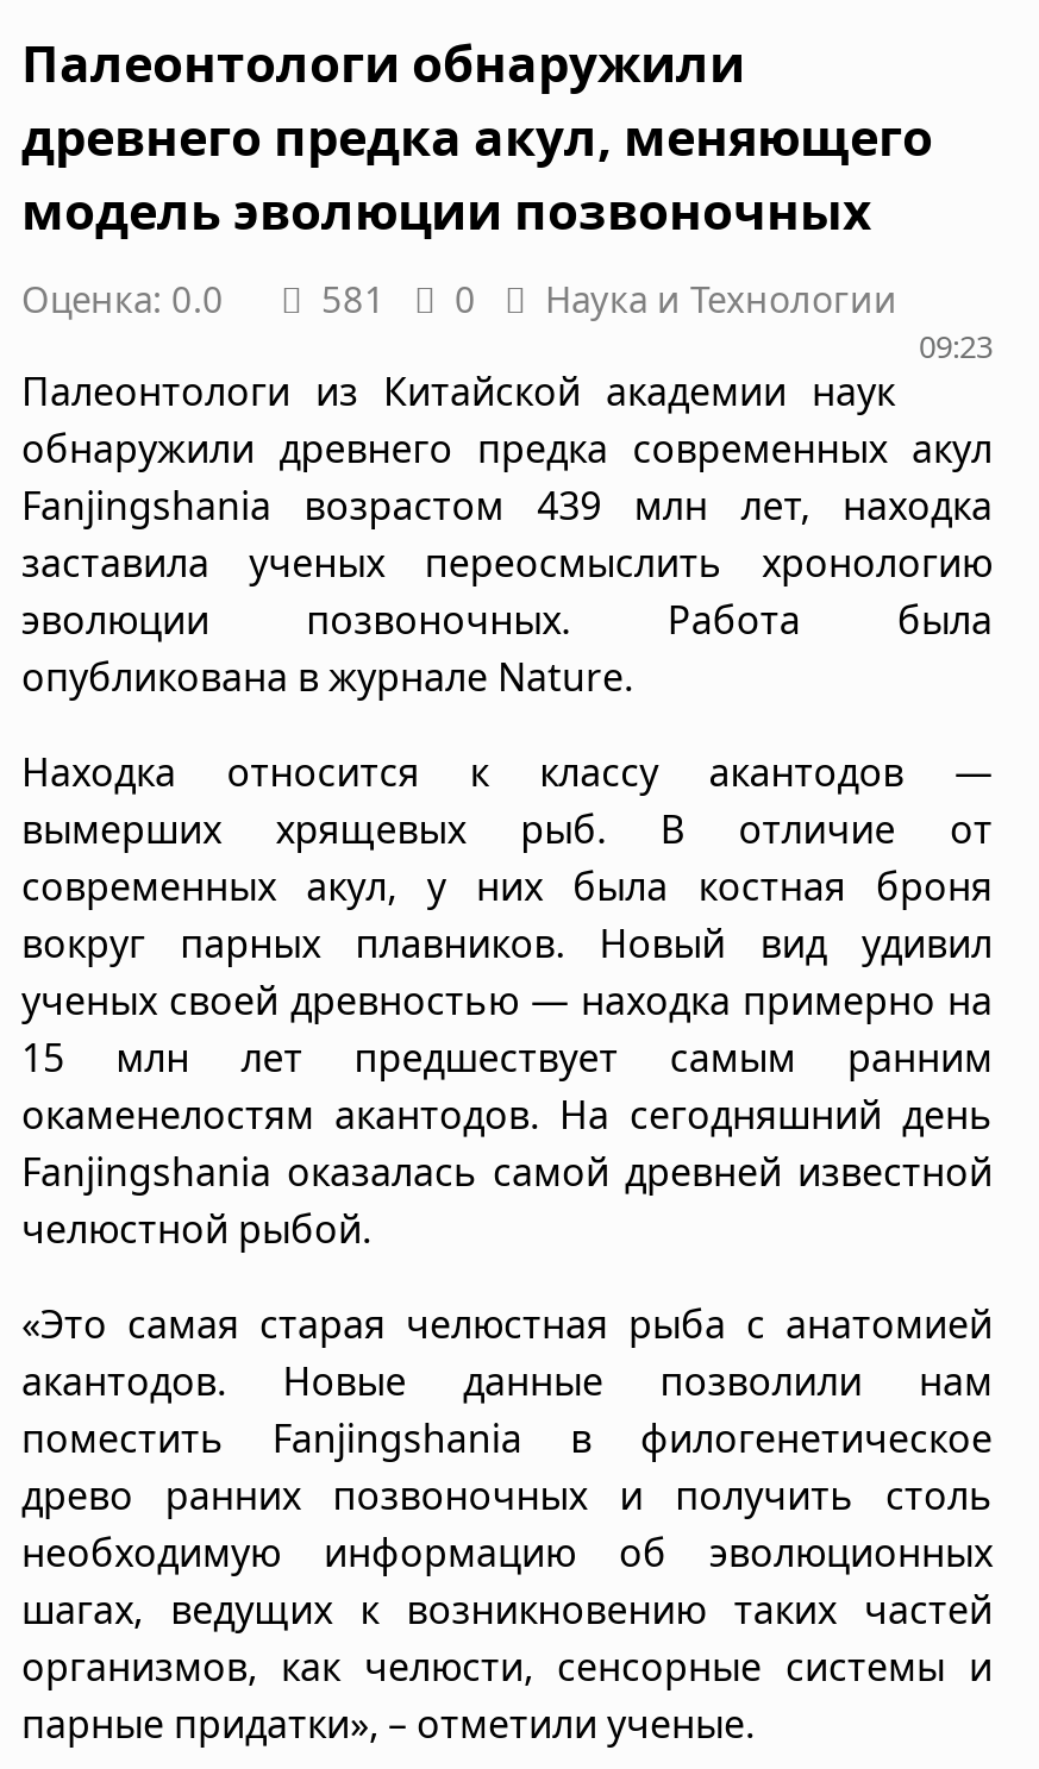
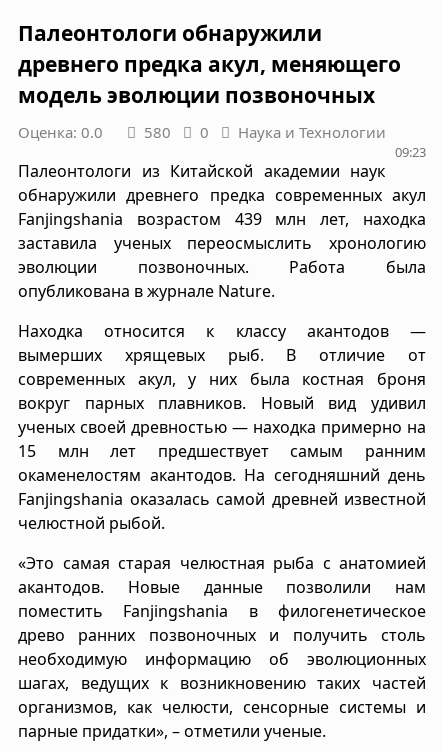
[21,275,897,322] Оценка: 0.0 581 0 Наука и Технологии -> [18,122,386,142] Оценка: 0.0 580 0 Наука и Технологии

